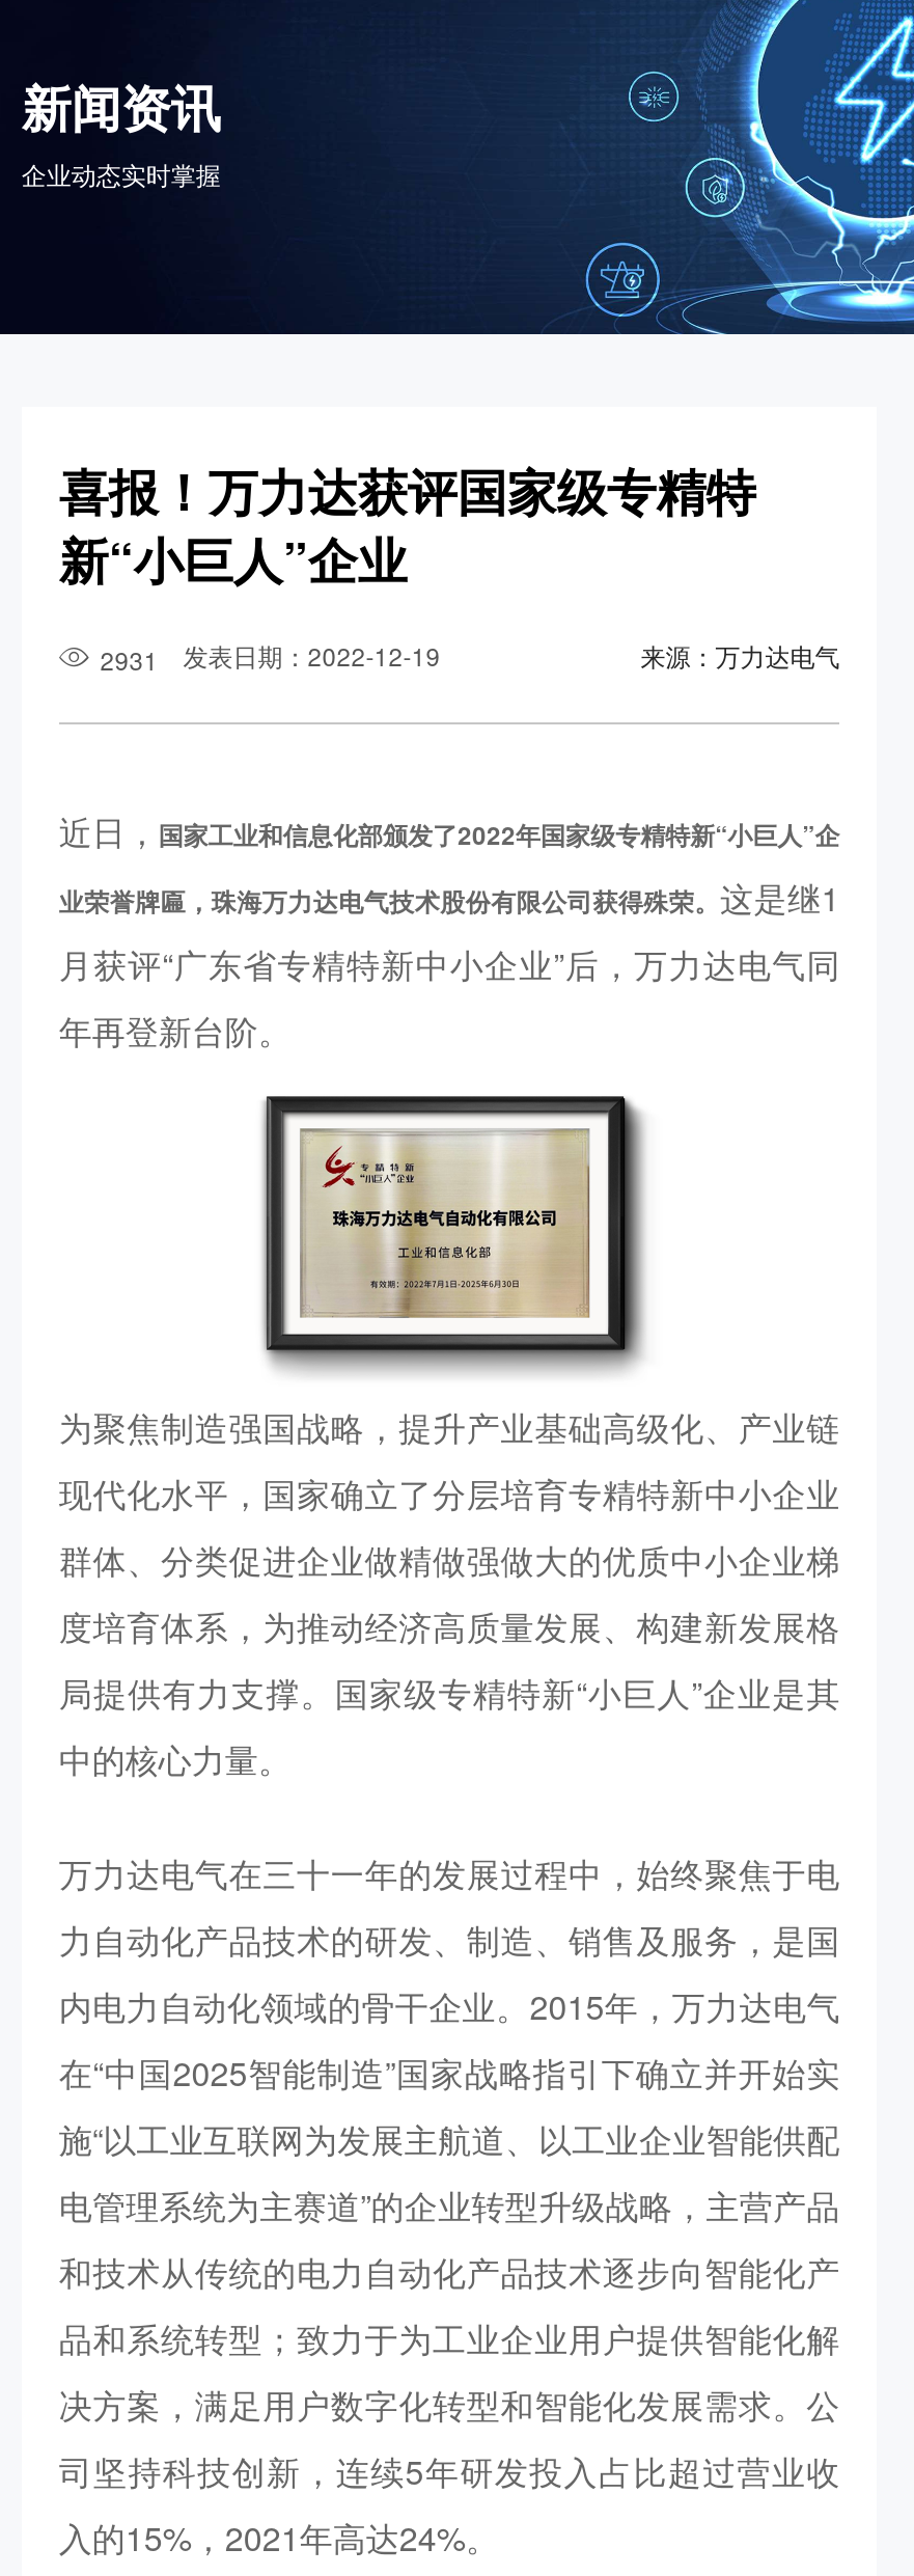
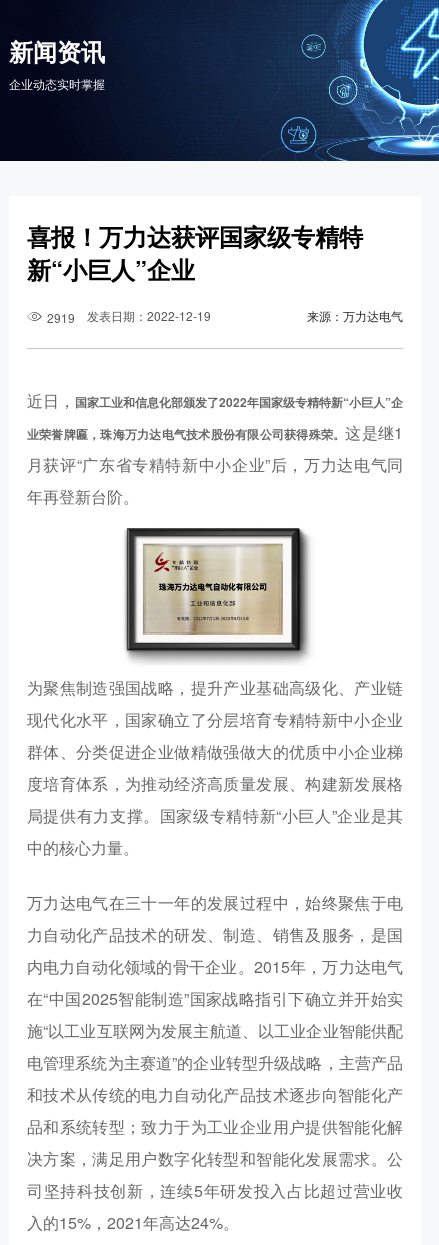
[100,638,440,676] 2931 发表日期：2022-12-19 -> [47,307,211,326] 2919 发表日期：2022-12-19

